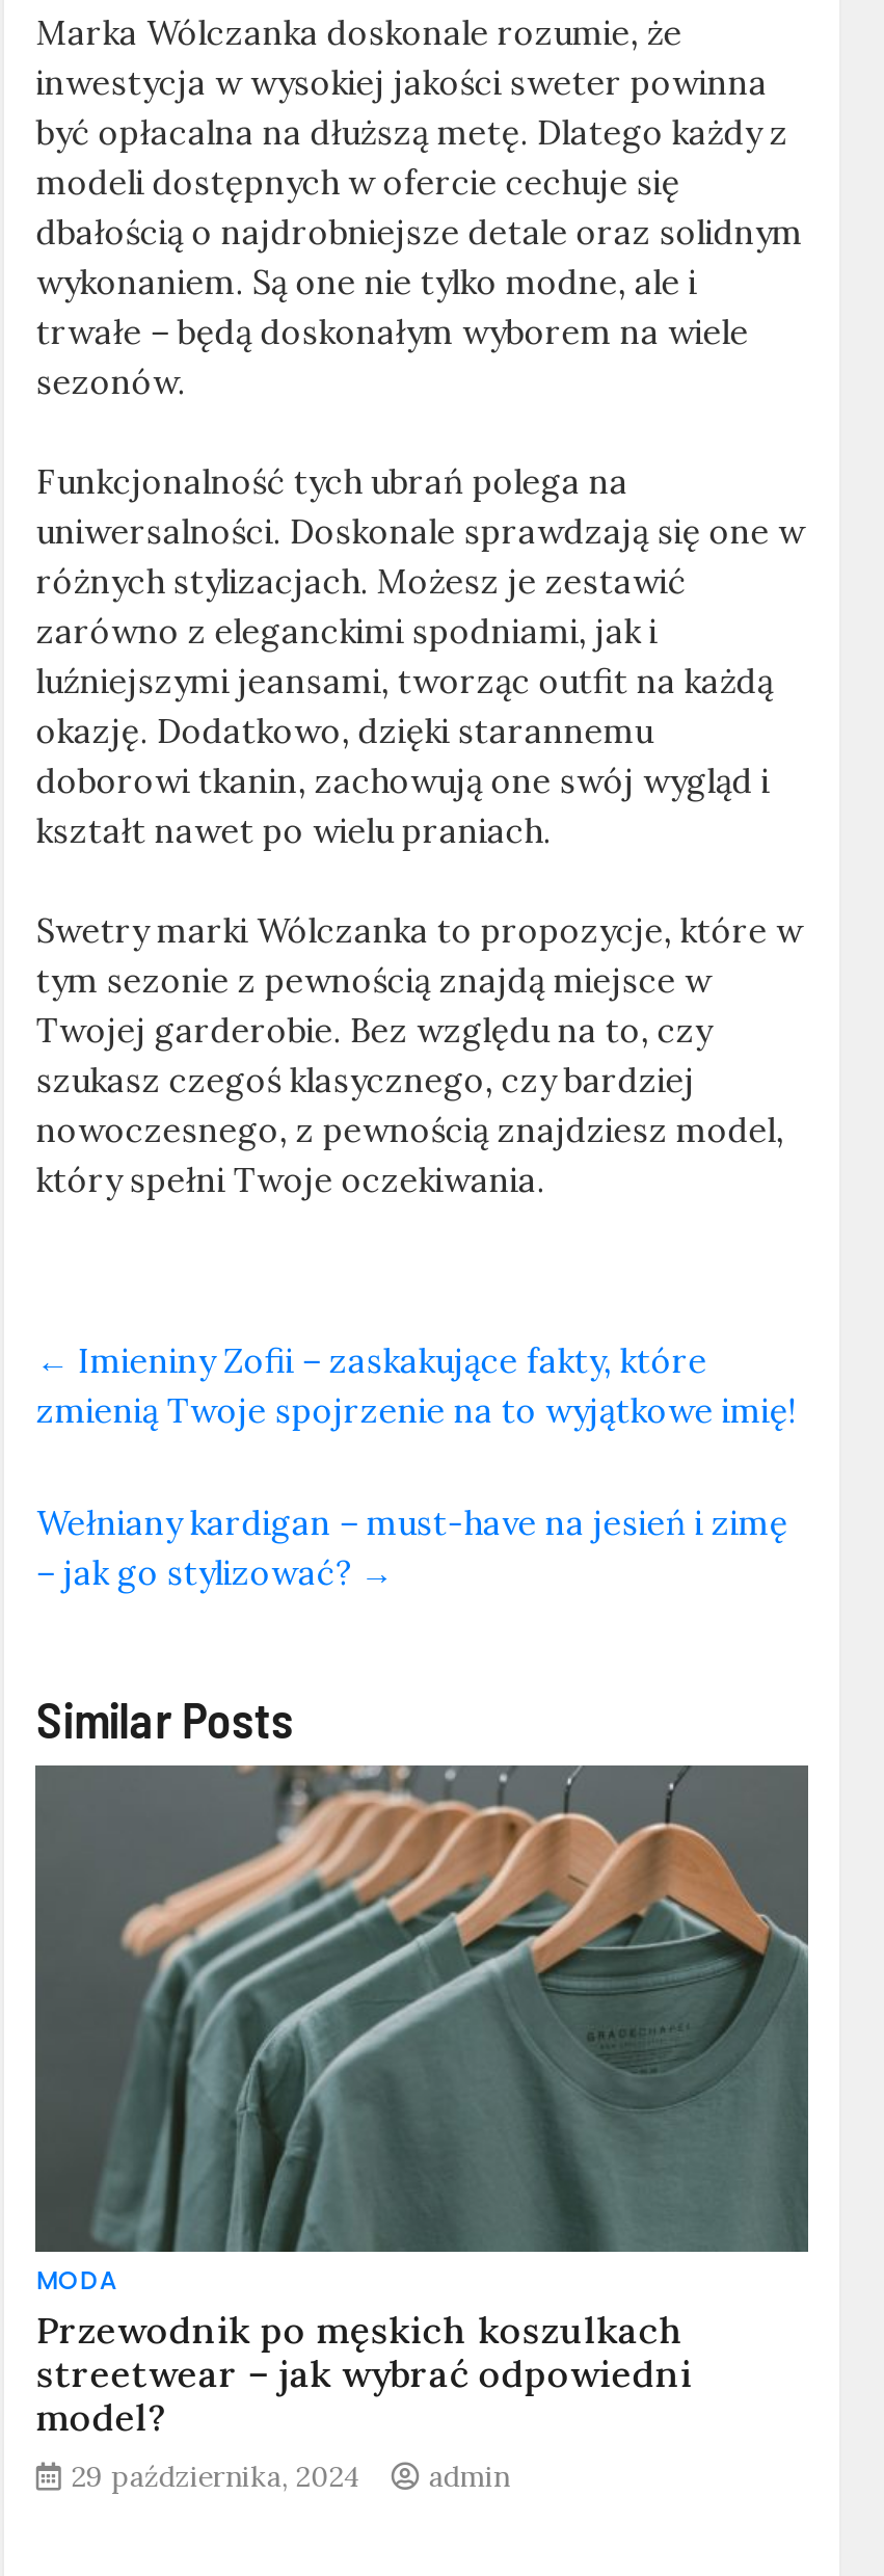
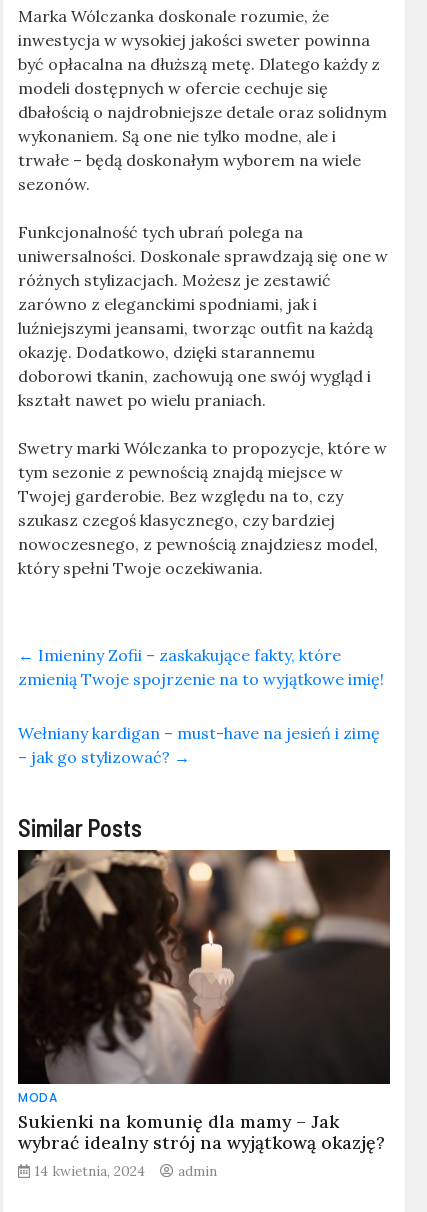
[33,1763,810,2496] [image] | Przewodnik po męskich koszulkach | streetwear – jak wybrać odpowiedni | model? | 29 października, 2024 -> [17,850,390,1180] [image] | Sukienki na komunię dla mamy – Jak | wybrać idealny strój na wyjątkową okazję? | 14 kwietnia, 2024

